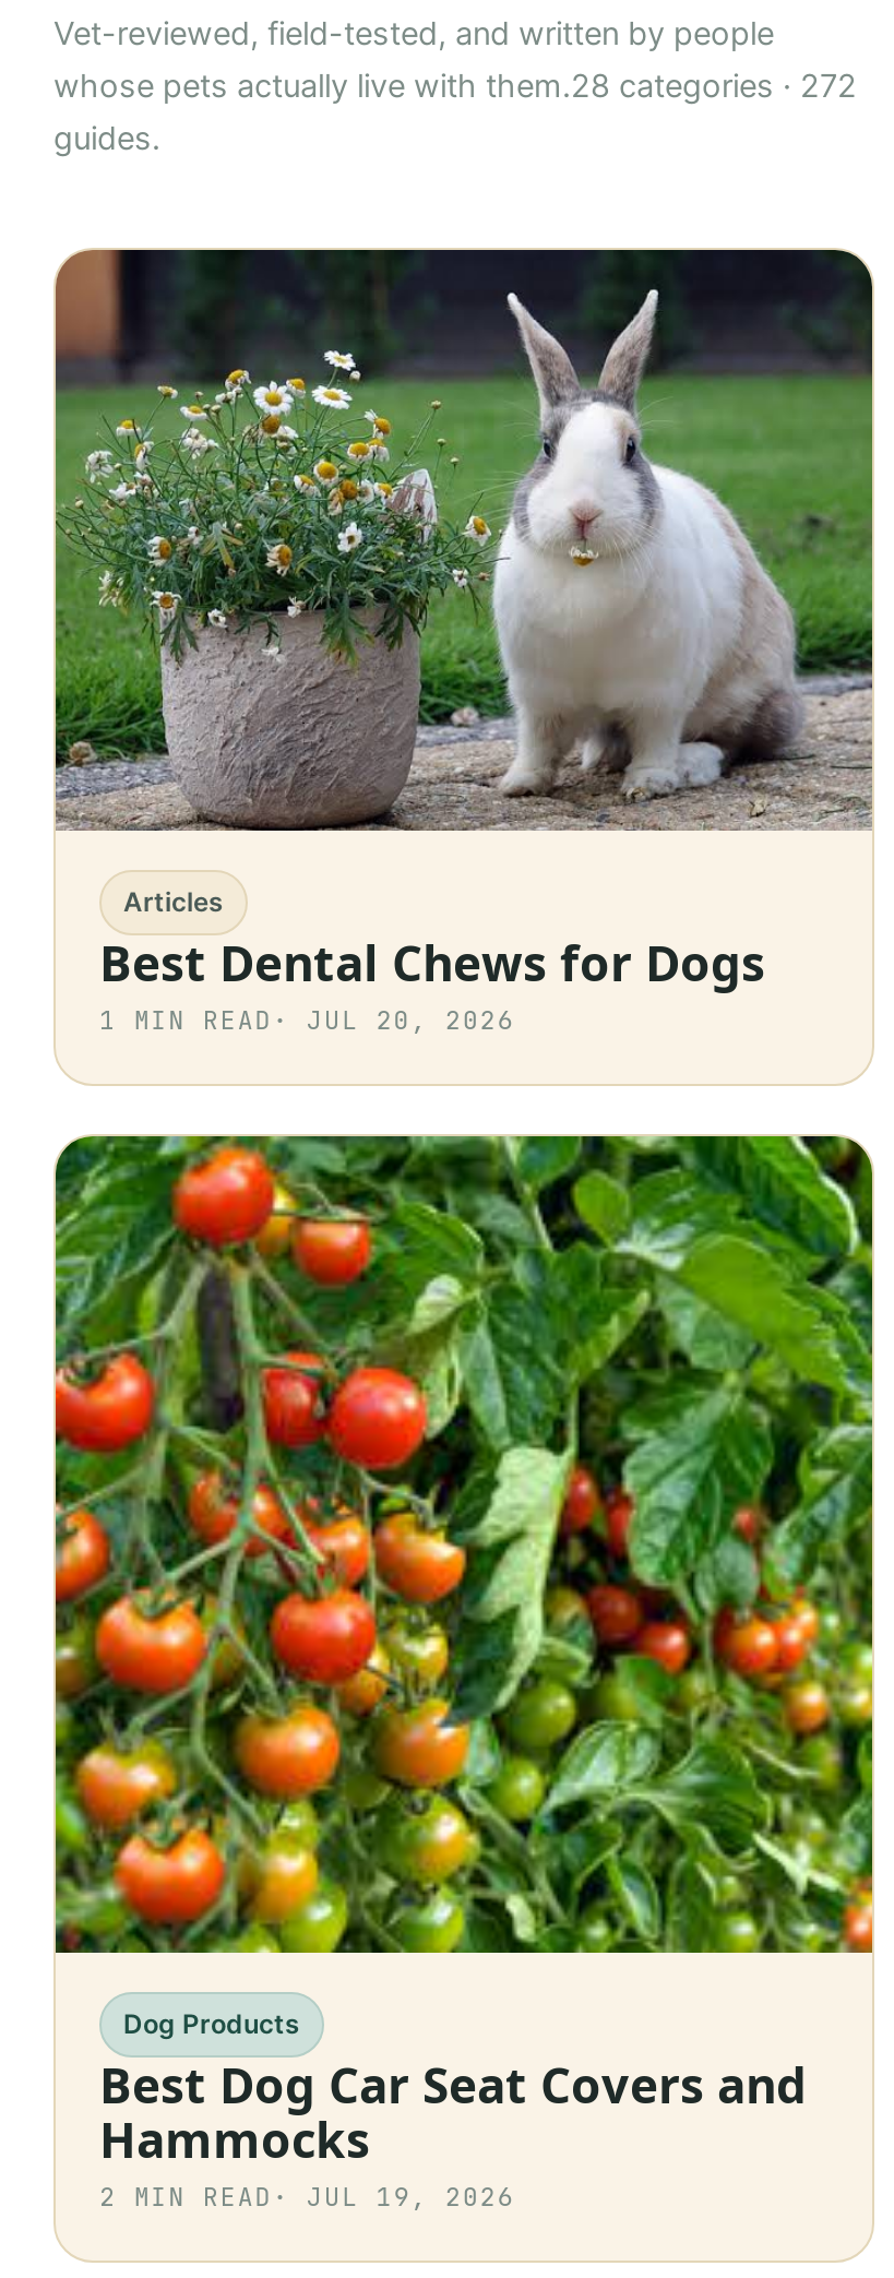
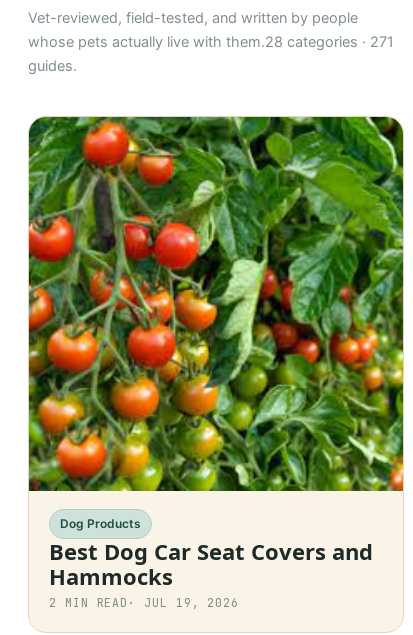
[53,66,857,105] whose pets actually live with them.28 categories · 272 -> [28,33,394,51] whose pets actually live with them.28 categories · 271
[53,248,874,1037] [image] | Articles | Best Dental Chews for Dogs | 1 MIN READ · JUL 20, 2026 -> none

